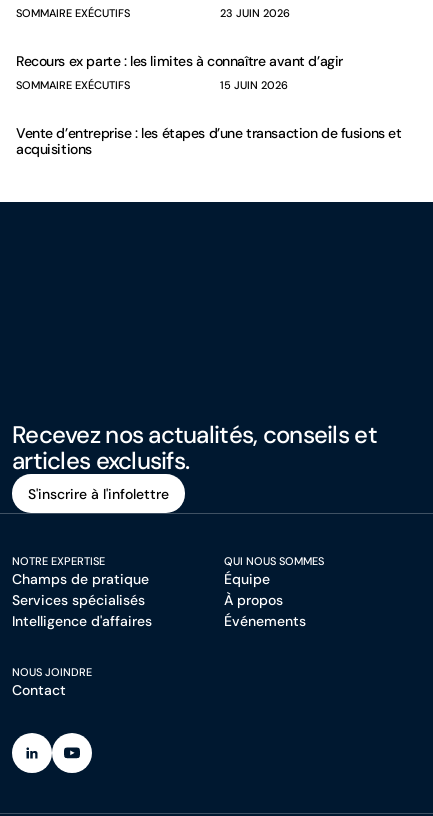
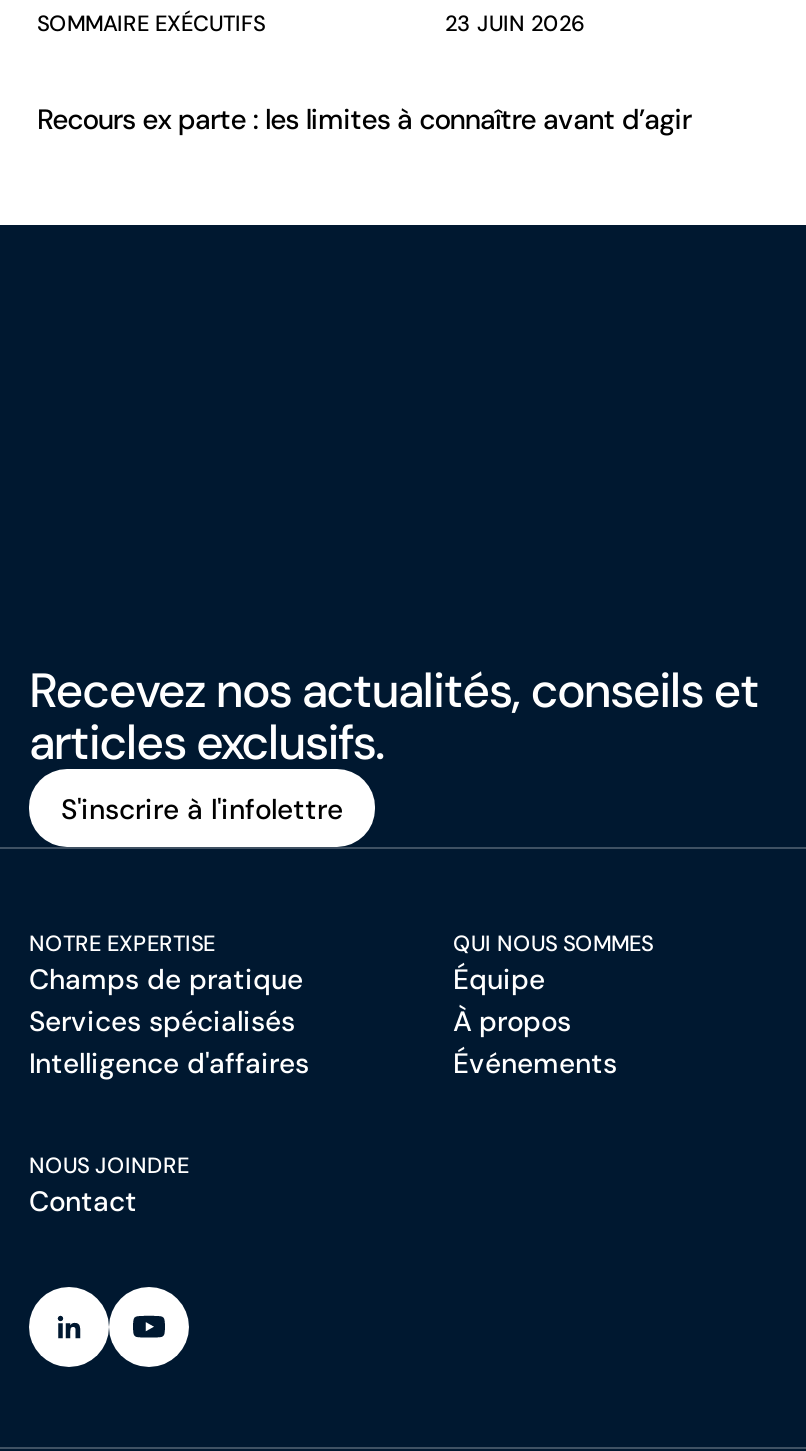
[16,78,401,158] SOMMAIRE EXÉCUTIFS | 15 JUIN 2026 | Vente d’entreprise : les étapes d’une transaction de fusions et | acquisitions -> none

